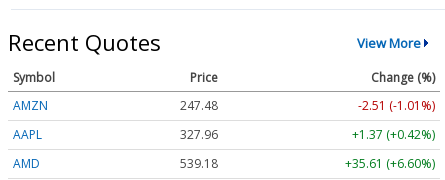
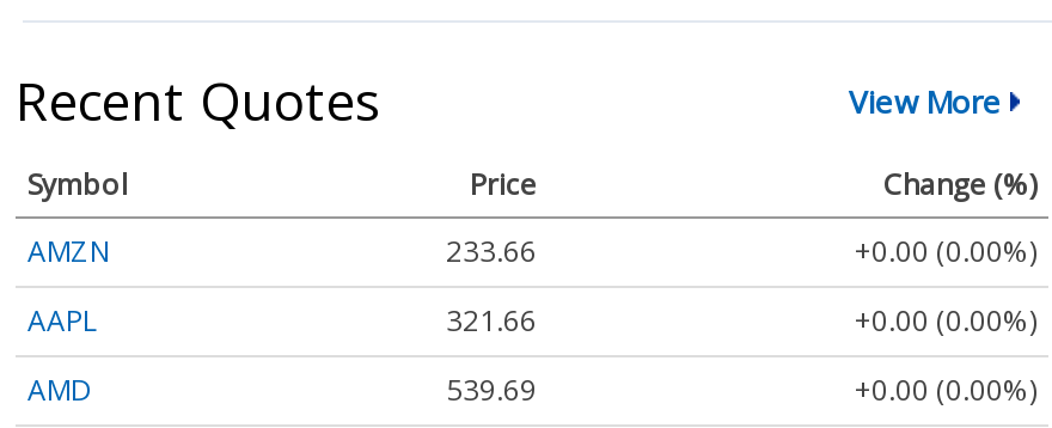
[180,97,218,114] 247.48 -> [446,230,537,271] 233.66
[358,97,435,114] -2.51 (-1.01%) -> [855,230,1036,271] +0.00 (0.00%)
[180,126,218,143] 327.96 -> [446,300,537,340] 321.66
[352,126,435,143] +1.37 (+0.42%) -> [855,300,1036,340] +0.00 (0.00%)
[180,155,218,172] 539.18 -> [446,369,537,410] 539.69
[345,155,435,172] +35.61 (+6.60%) -> [855,369,1036,410] +0.00 (0.00%)

